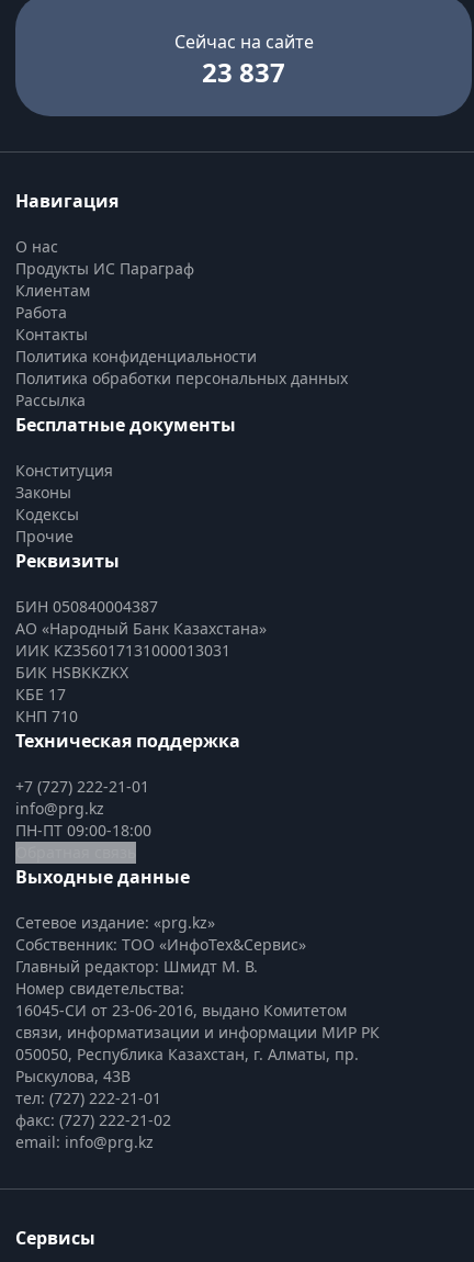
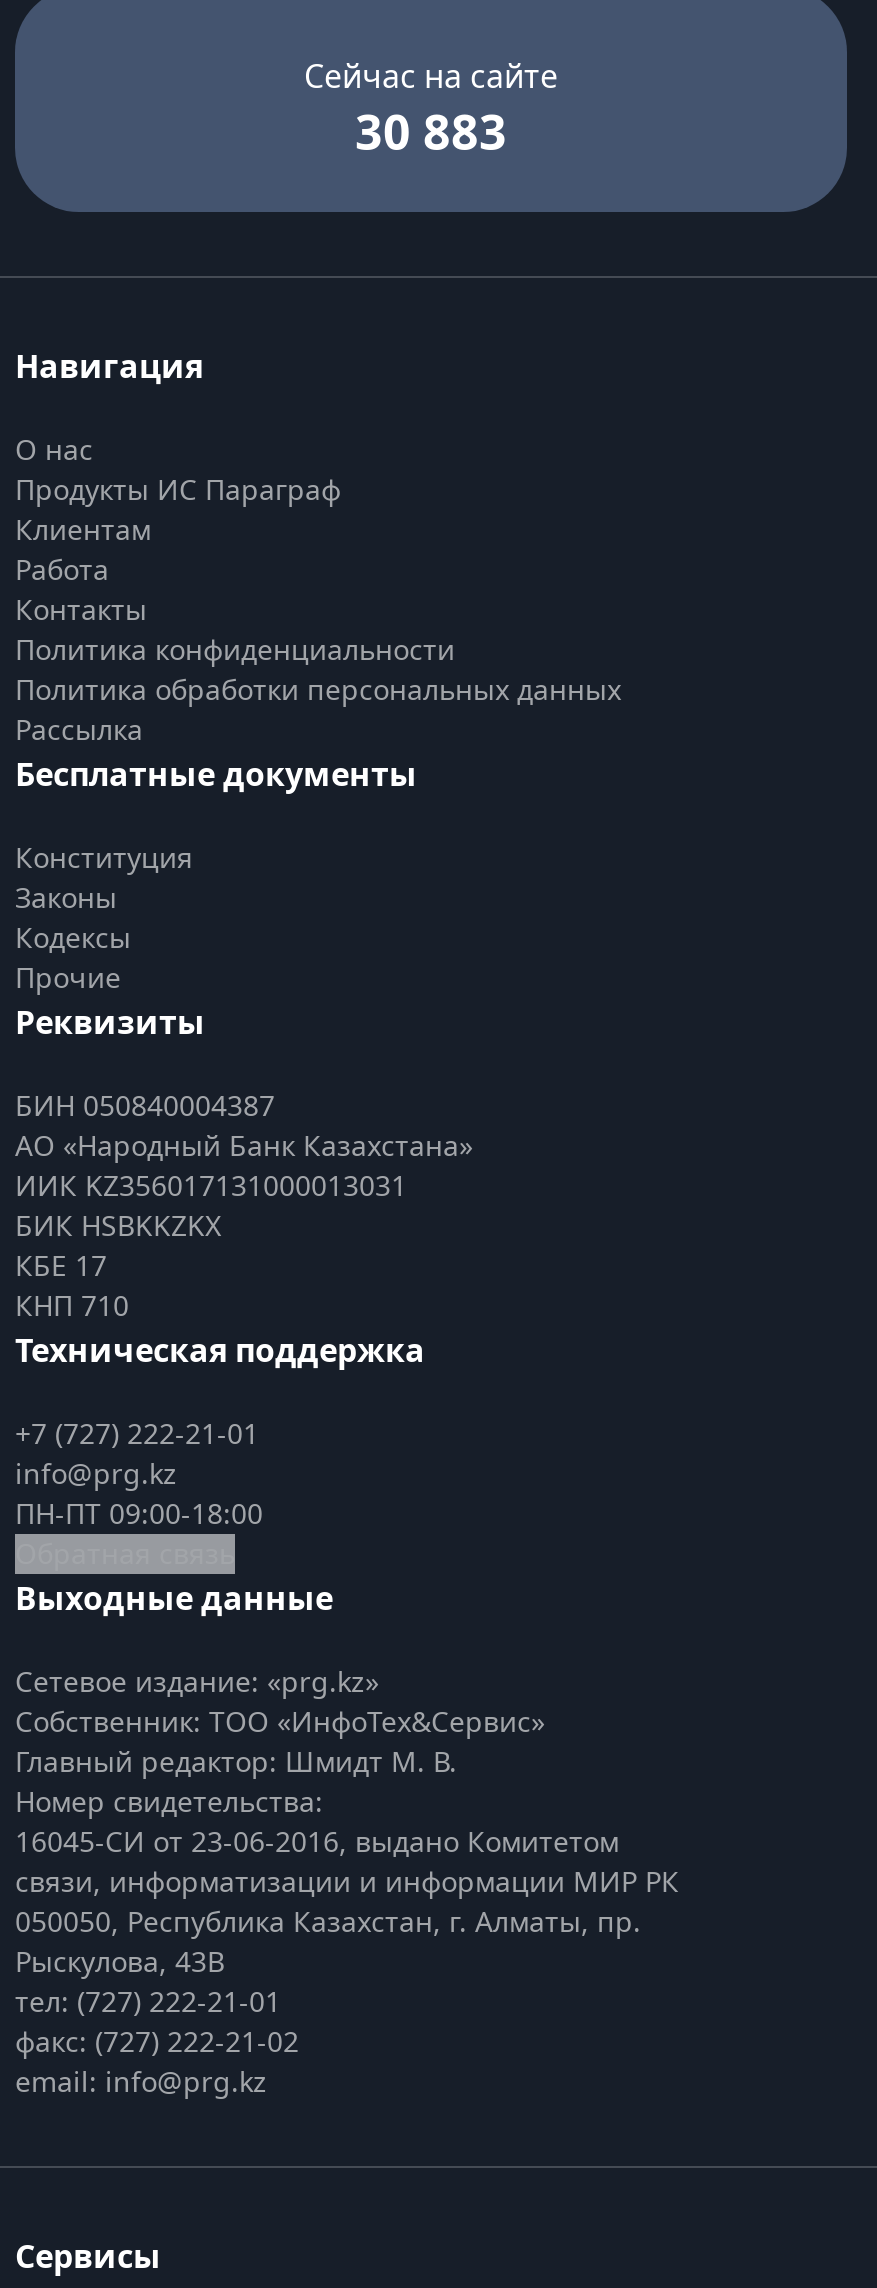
[202,54,285,90] 23 837 -> [355,98,507,164] 30 883

